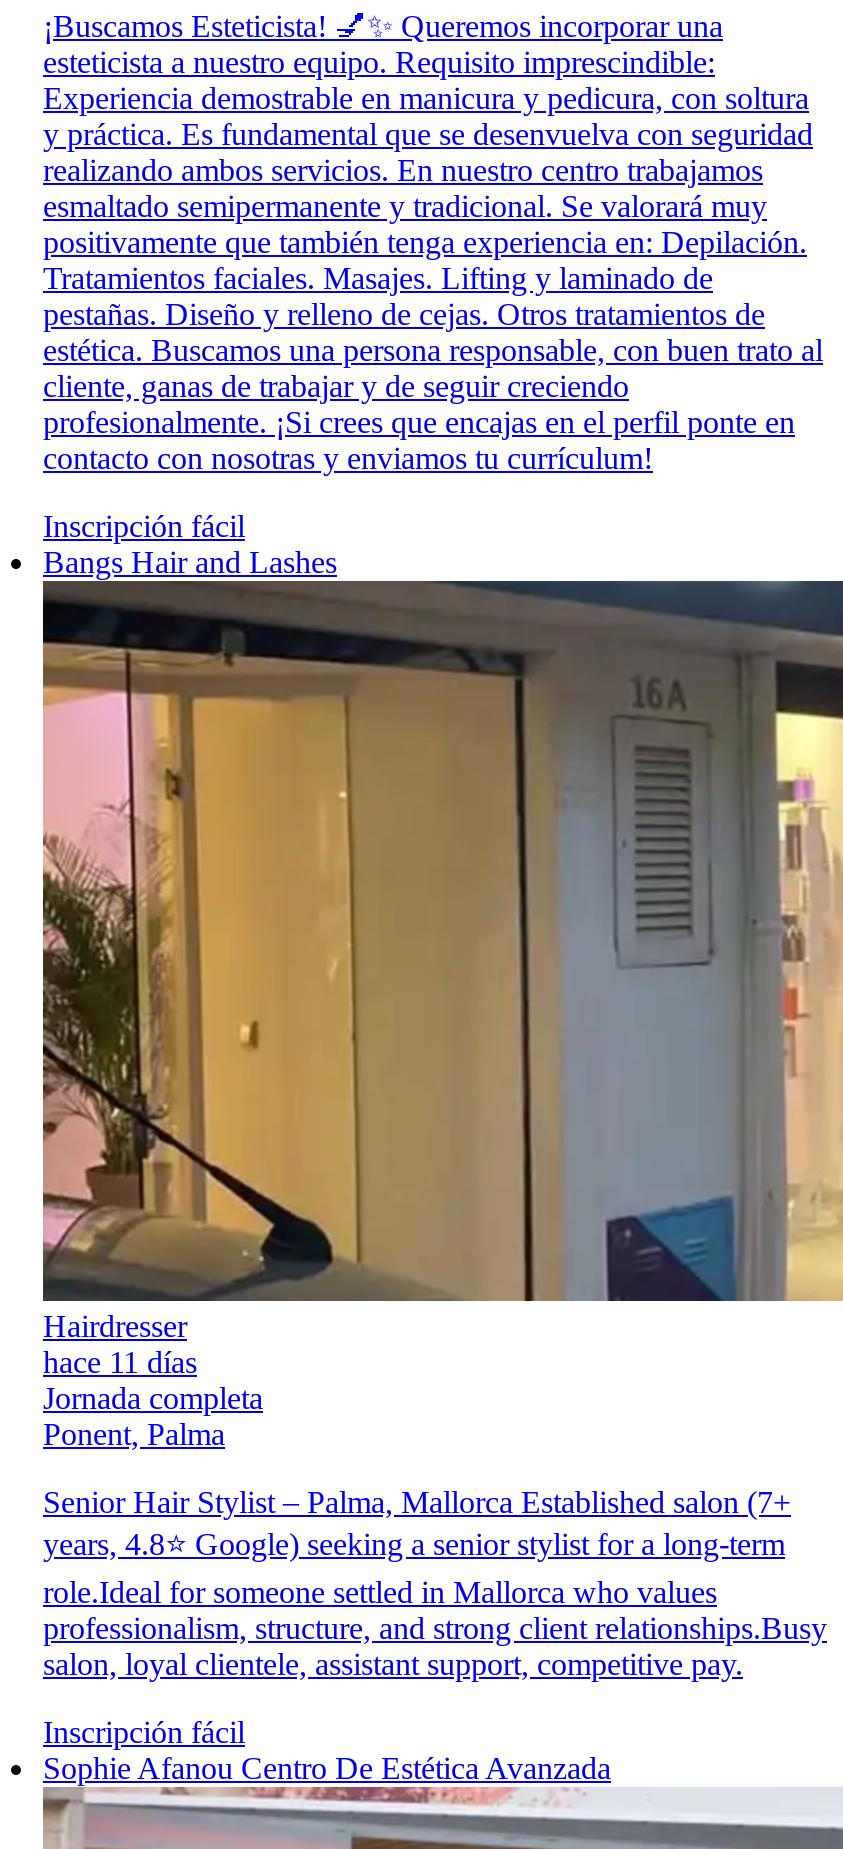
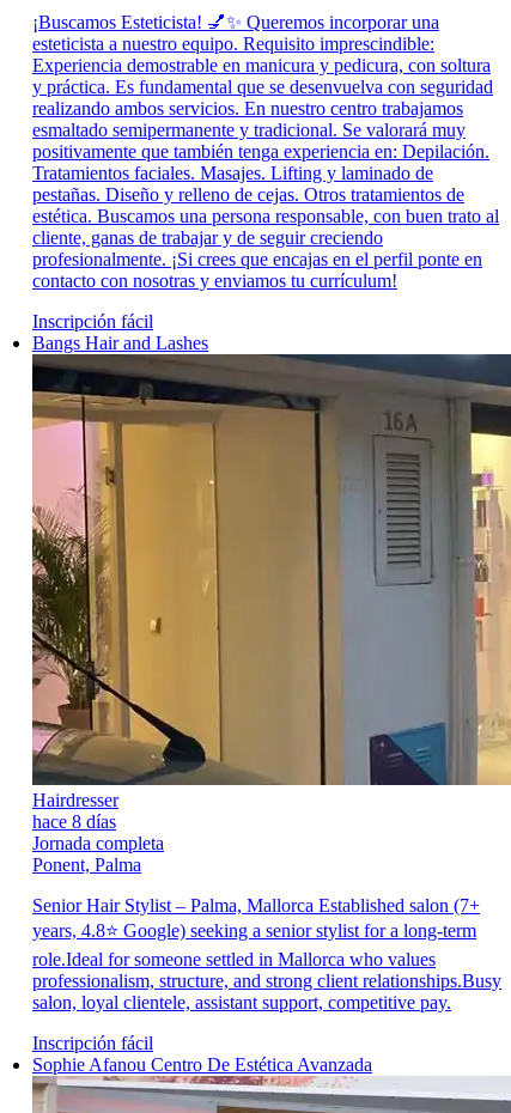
[43,1345,197,1379] hace 11 días -> [32,811,116,832] hace 8 días

